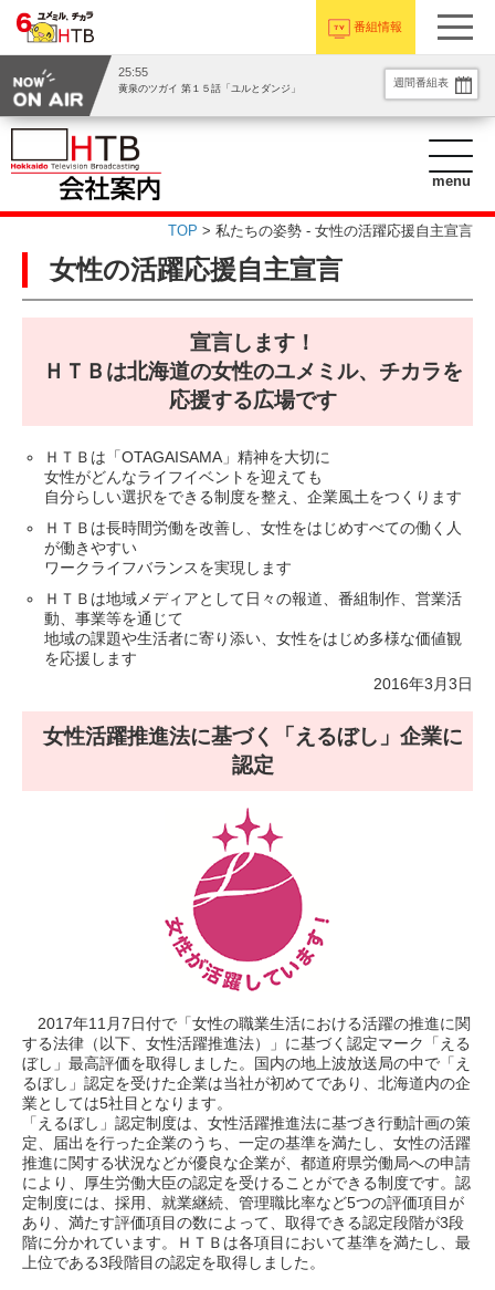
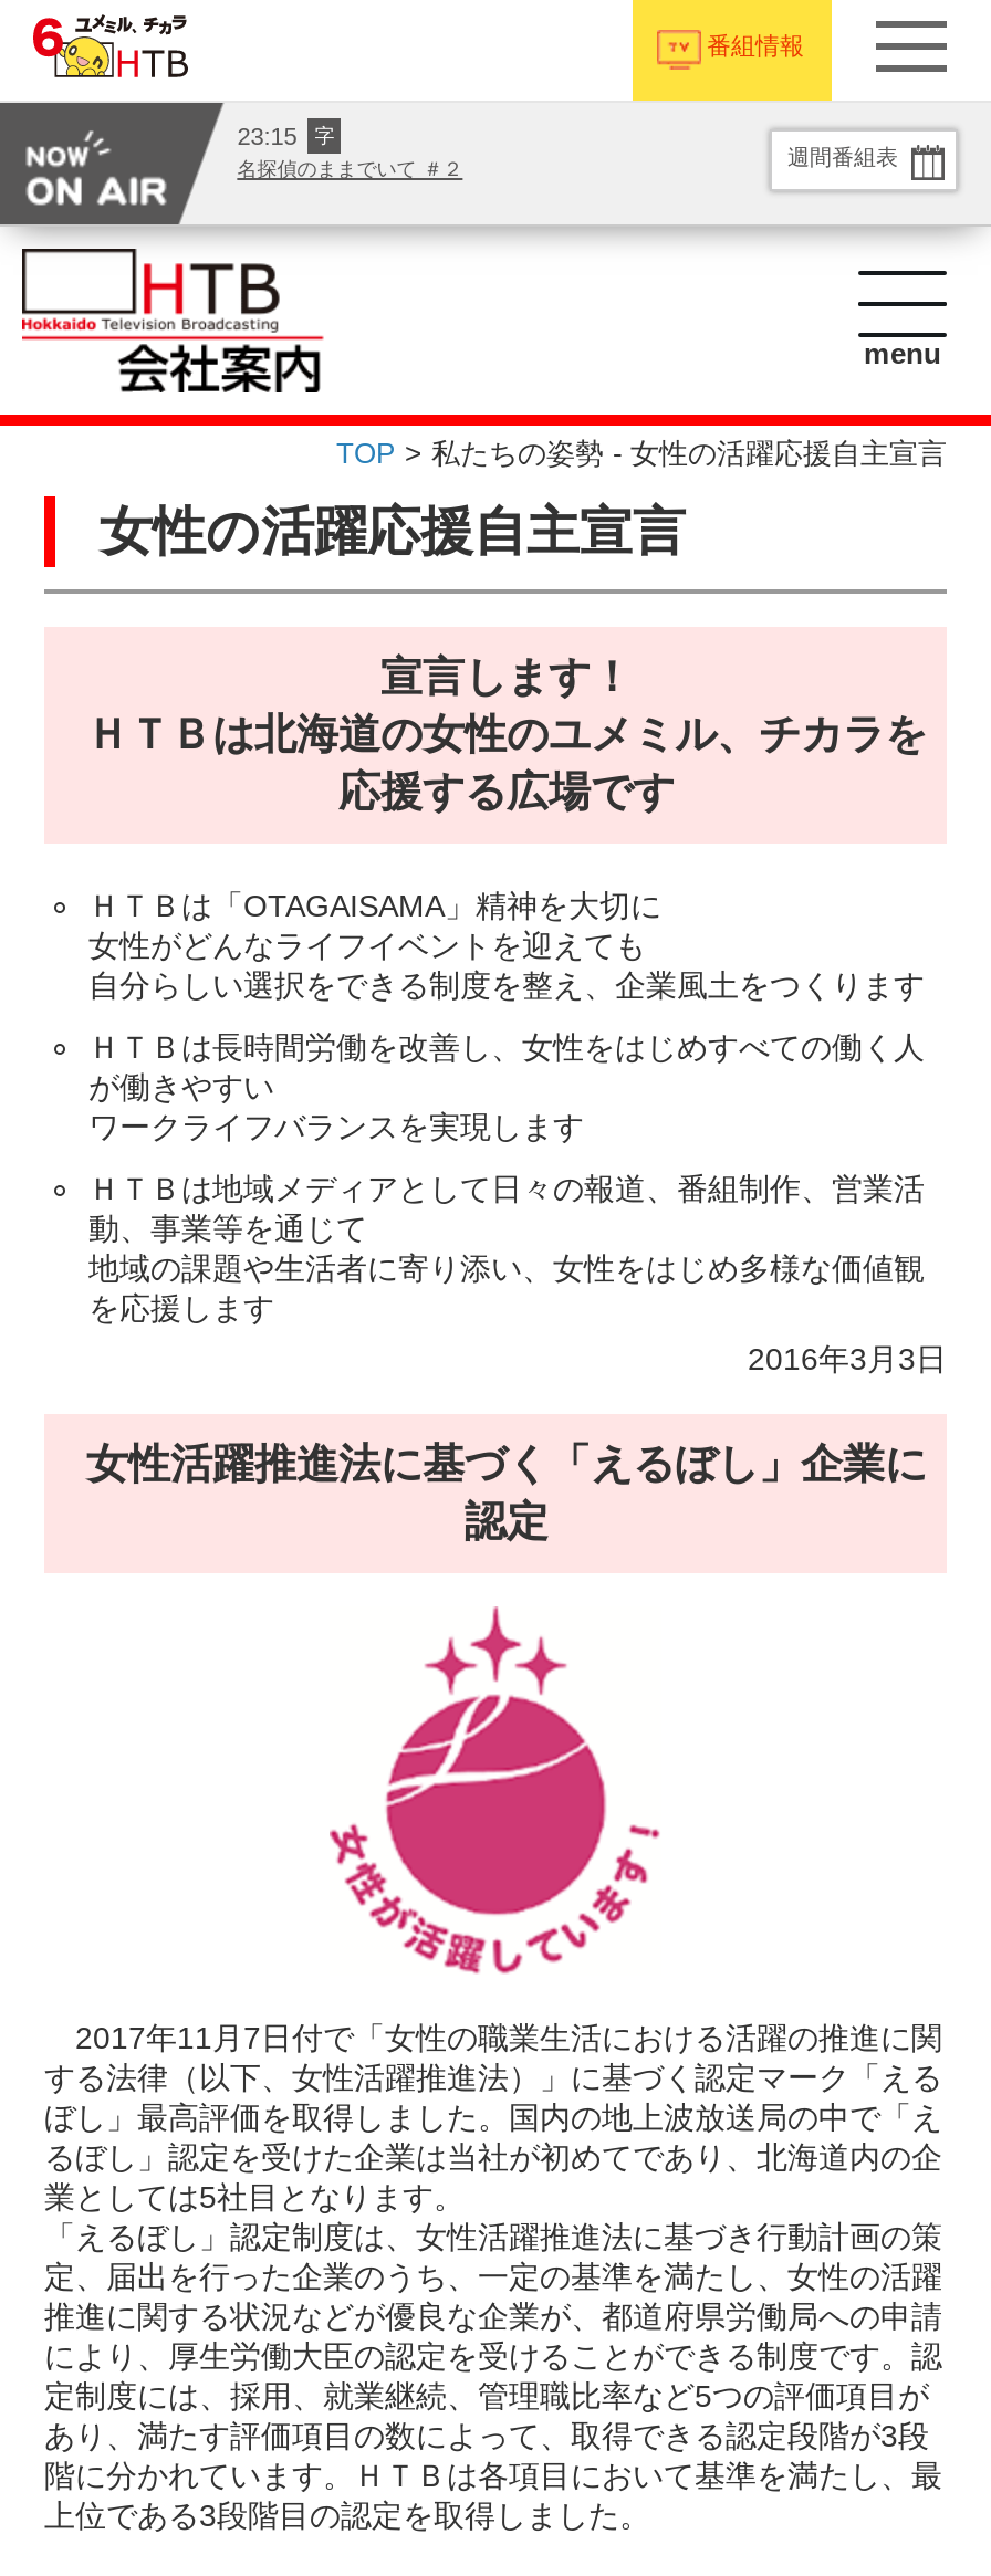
[118,65,301,94] 25:55 | 黄泉のツガイ 第１５話「ユルとダンジ」 -> [237,122,463,180] 23:15 | 字 | 名探偵のままでいて ＃２

